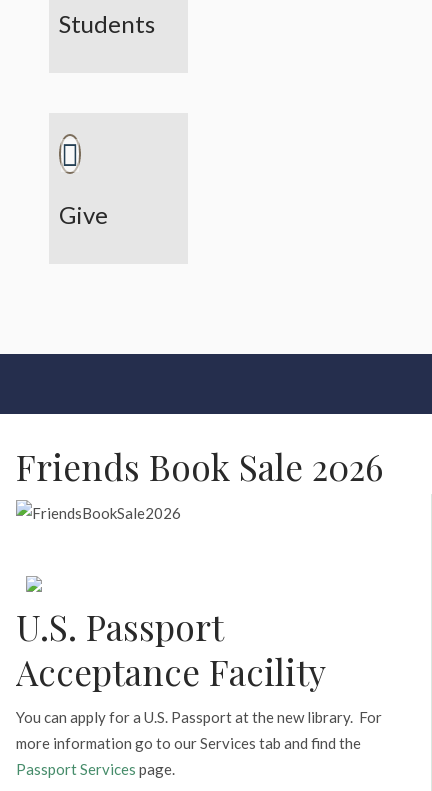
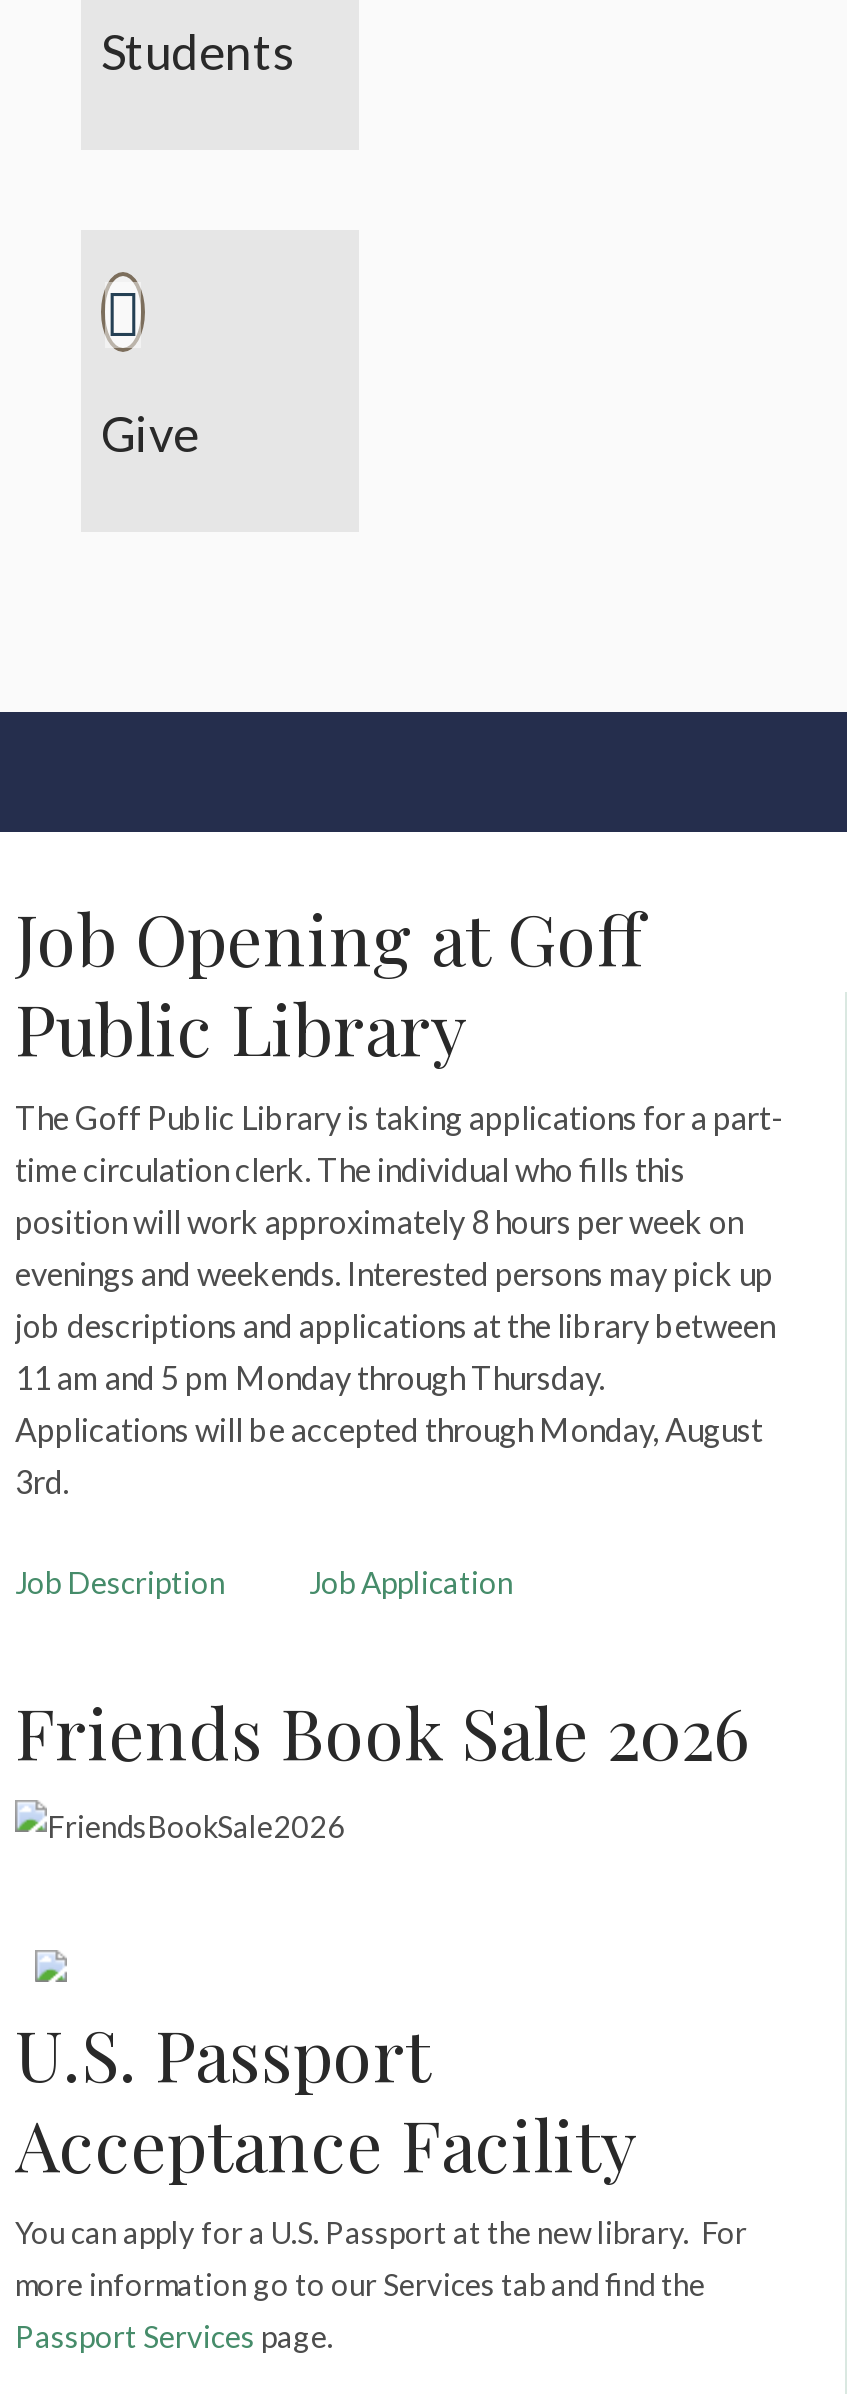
none -> [15,891,783,1600] Job Opening at Goff | Public Library | The Goff Public Library is taking applications for a part- | time circulation clerk. The individual who fills this | position will work approximately 8 hours per week on | evenings and weekends. Interested persons may pick up | job descriptions and applications at the library between | 11 am and 5 pm Monday through Thursday. | Applications will be accepted through Monday, August | 3rd. | Job Description | Job Application

